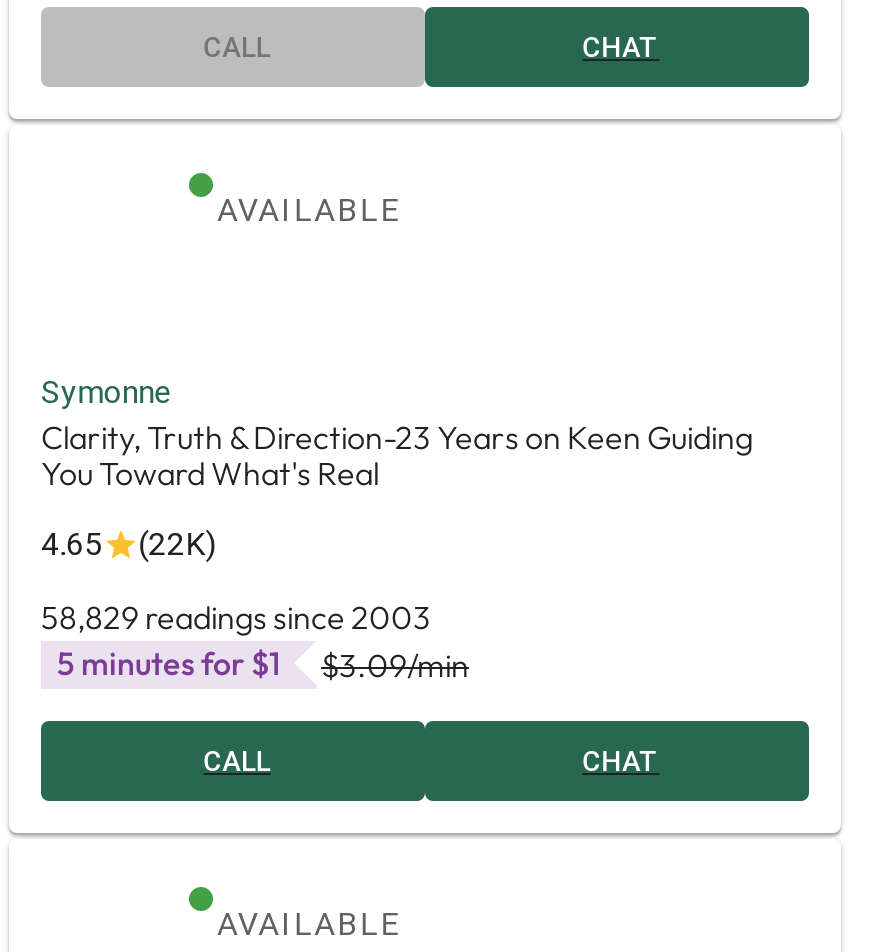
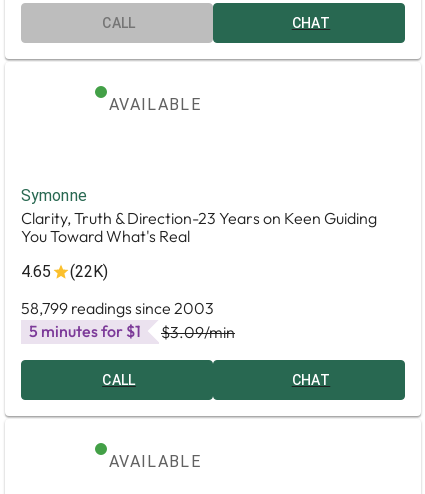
[41,597,431,637] 58,829 readings since 2003 -> [21,298,214,318] 58,799 readings since 2003

